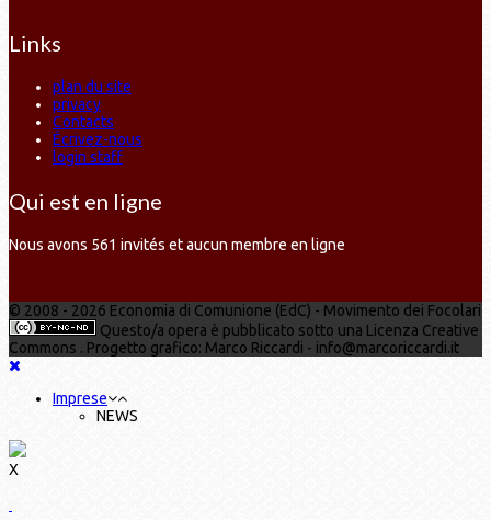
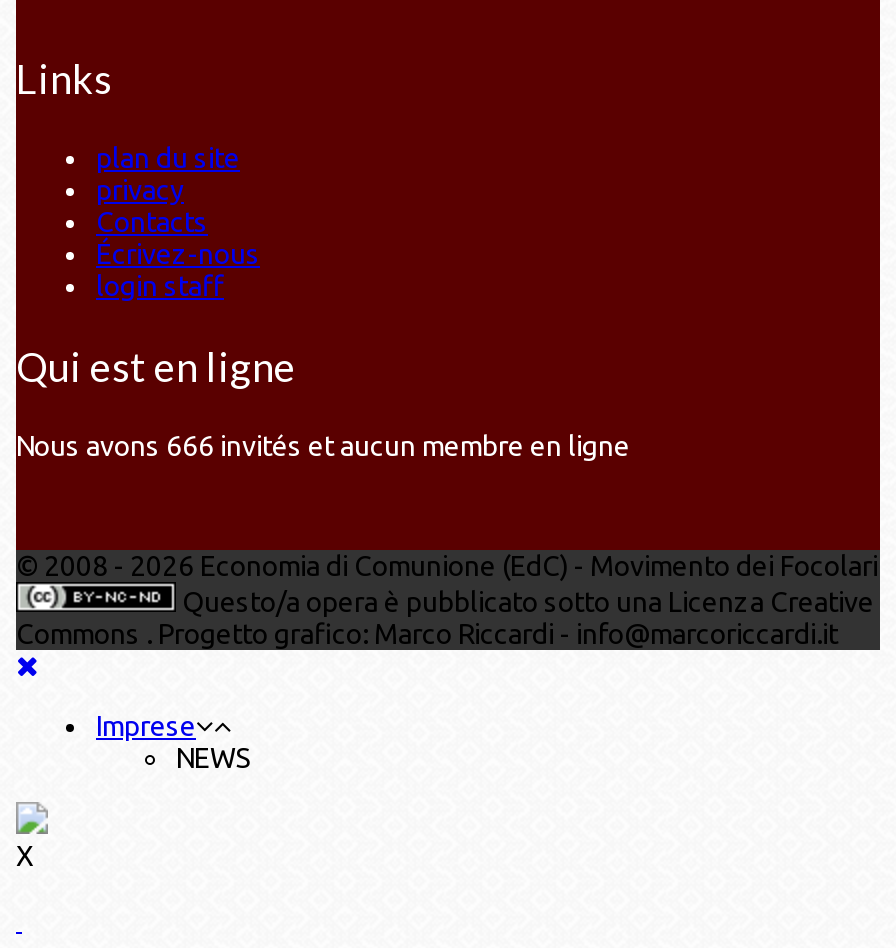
[9,236,345,253] Nous avons 561 invités et aucun membre en ligne -> [16,430,630,462] Nous avons 666 invités et aucun membre en ligne

